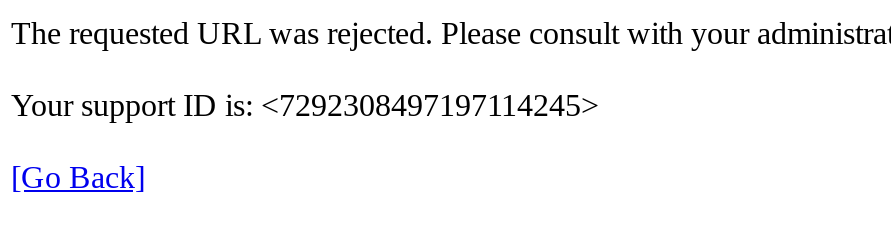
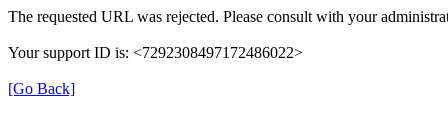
[11,88,599,122] Your support ID is: <7292308497197114245> -> [8,44,303,61] Your support ID is: <7292308497172486022>

